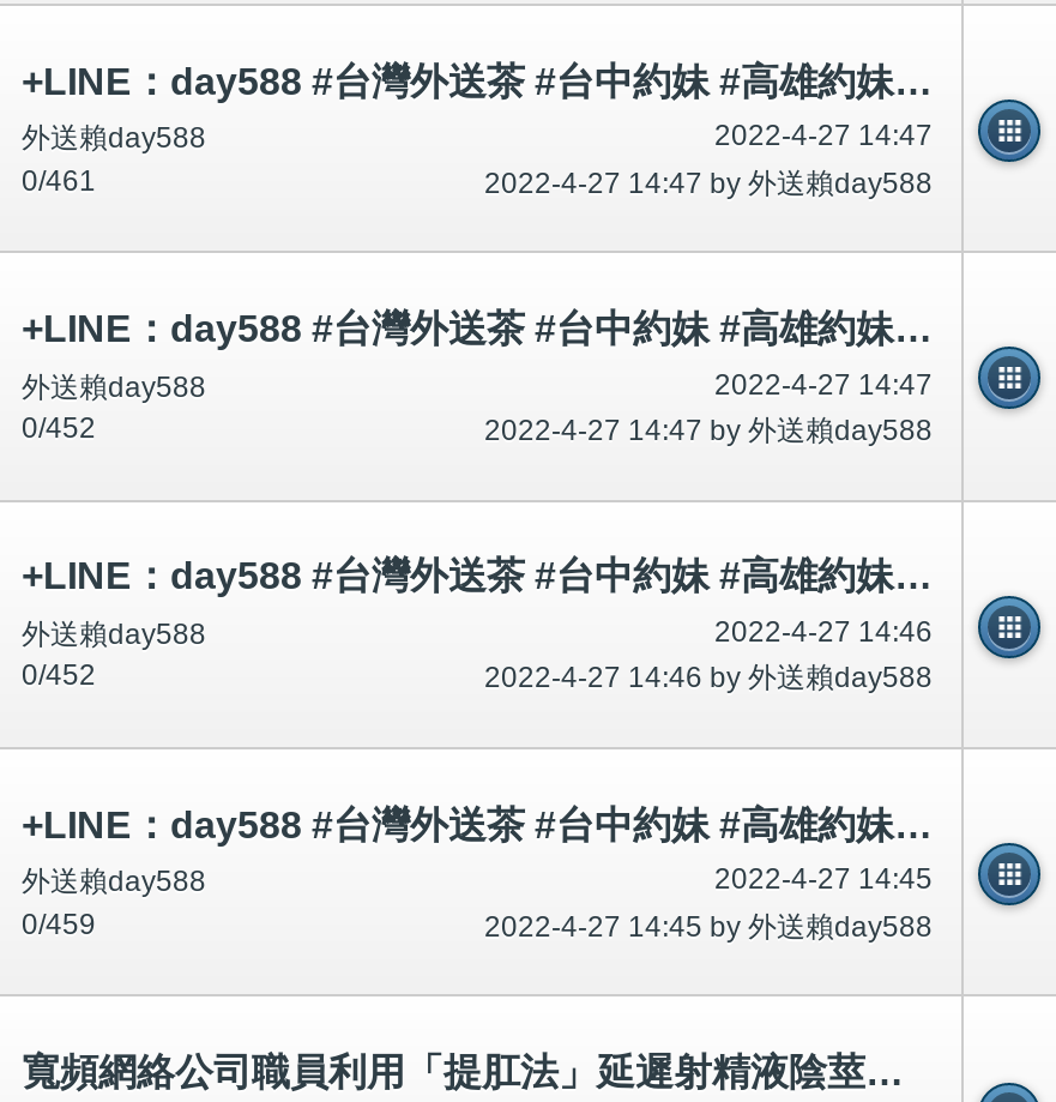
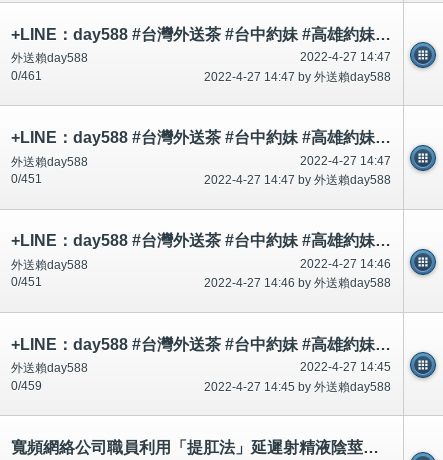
[22,411,96,445] 0/452 -> [11,172,42,186] 0/451
[22,659,96,693] 0/452 -> [11,275,42,289] 0/451

